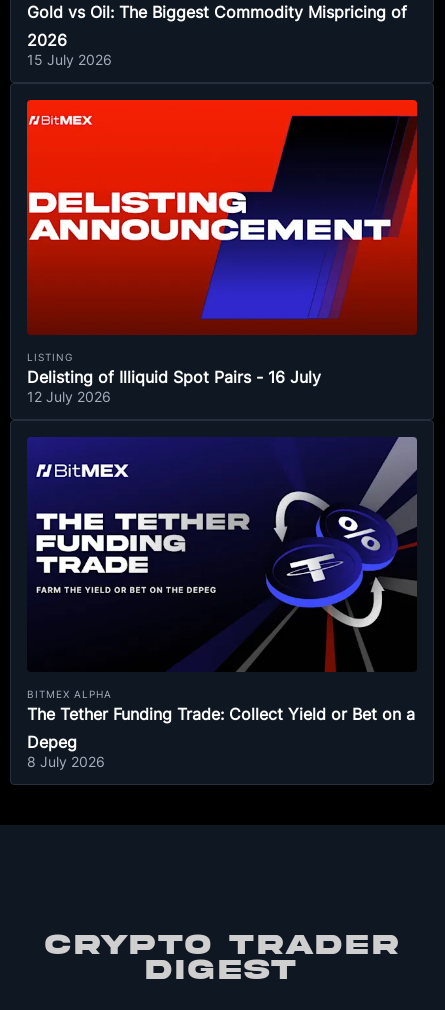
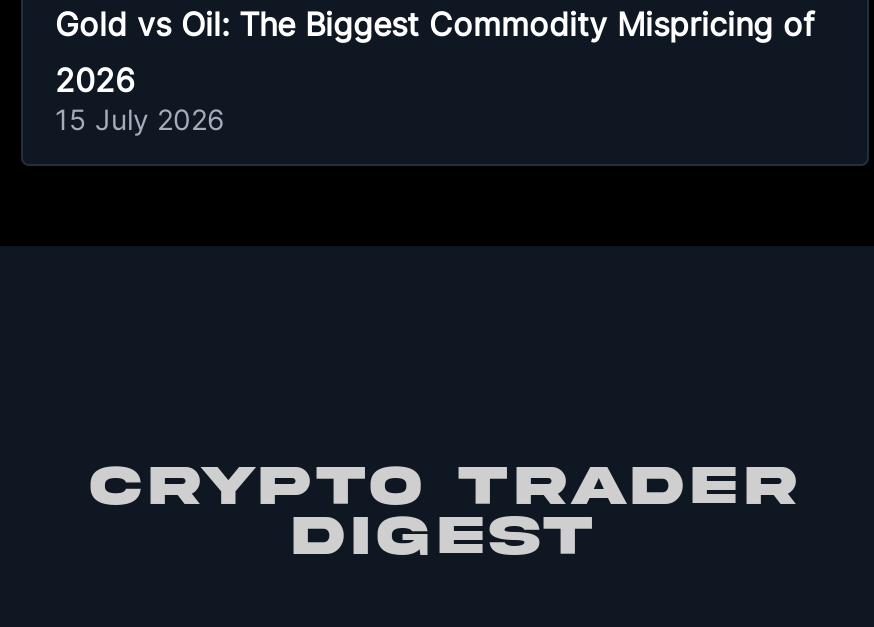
[26,99,418,405] [image] | LISTING | Delisting of Illiquid Spot Pairs - 16 July | 12 July 2026 -> none
[27,436,418,770] [image] | BITMEX ALPHA | The Tether Funding Trade: Collect Yield or Bet on a | Depeg | 8 July 2026 -> none

